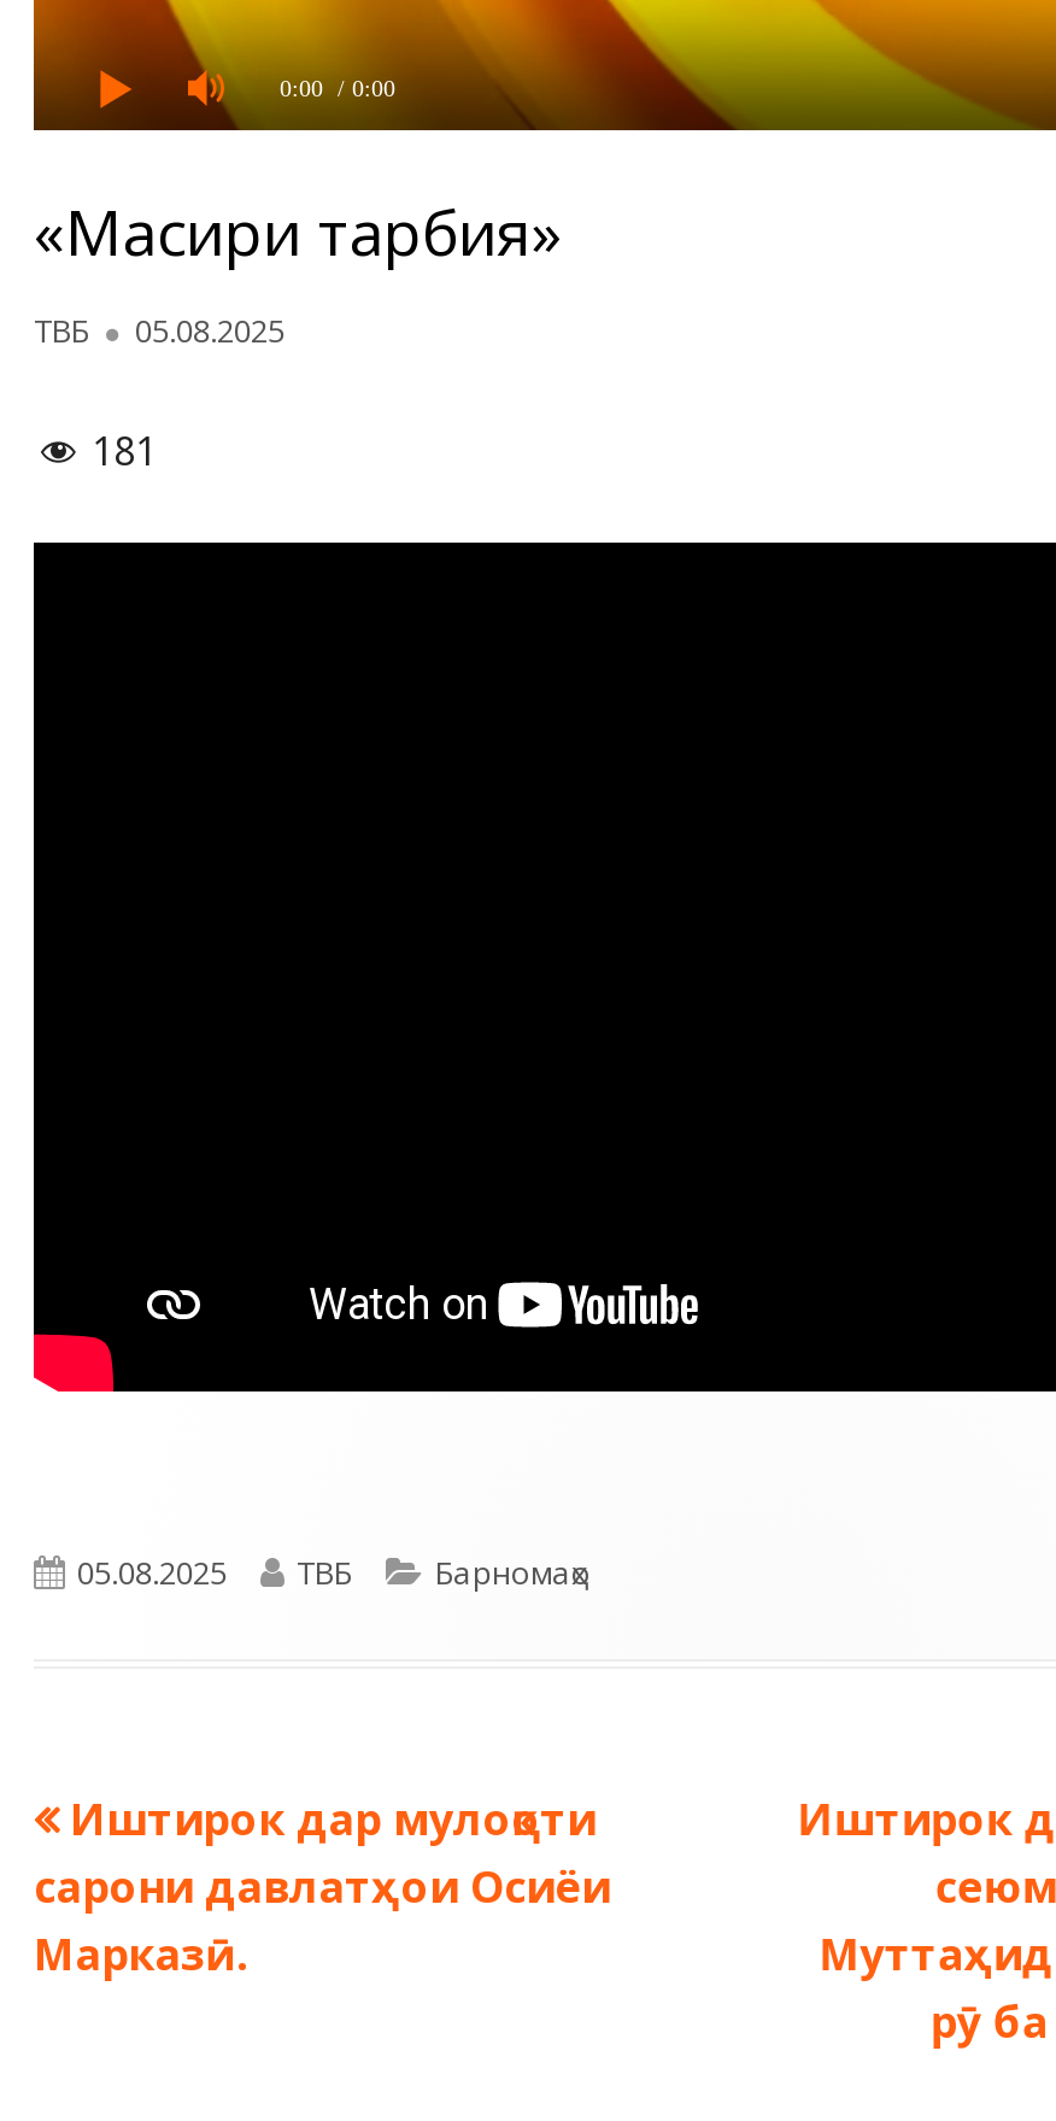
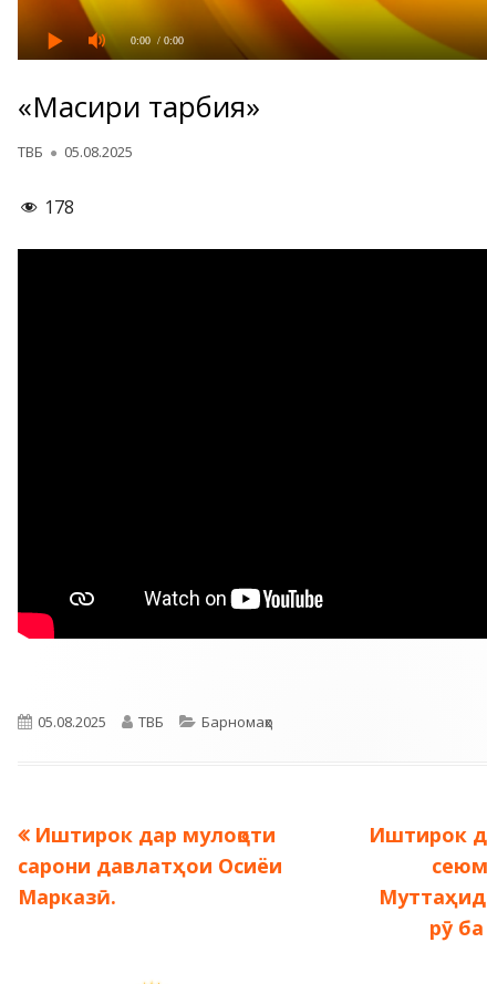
[92,425,157,478] 181 -> [44,195,74,219] 178

